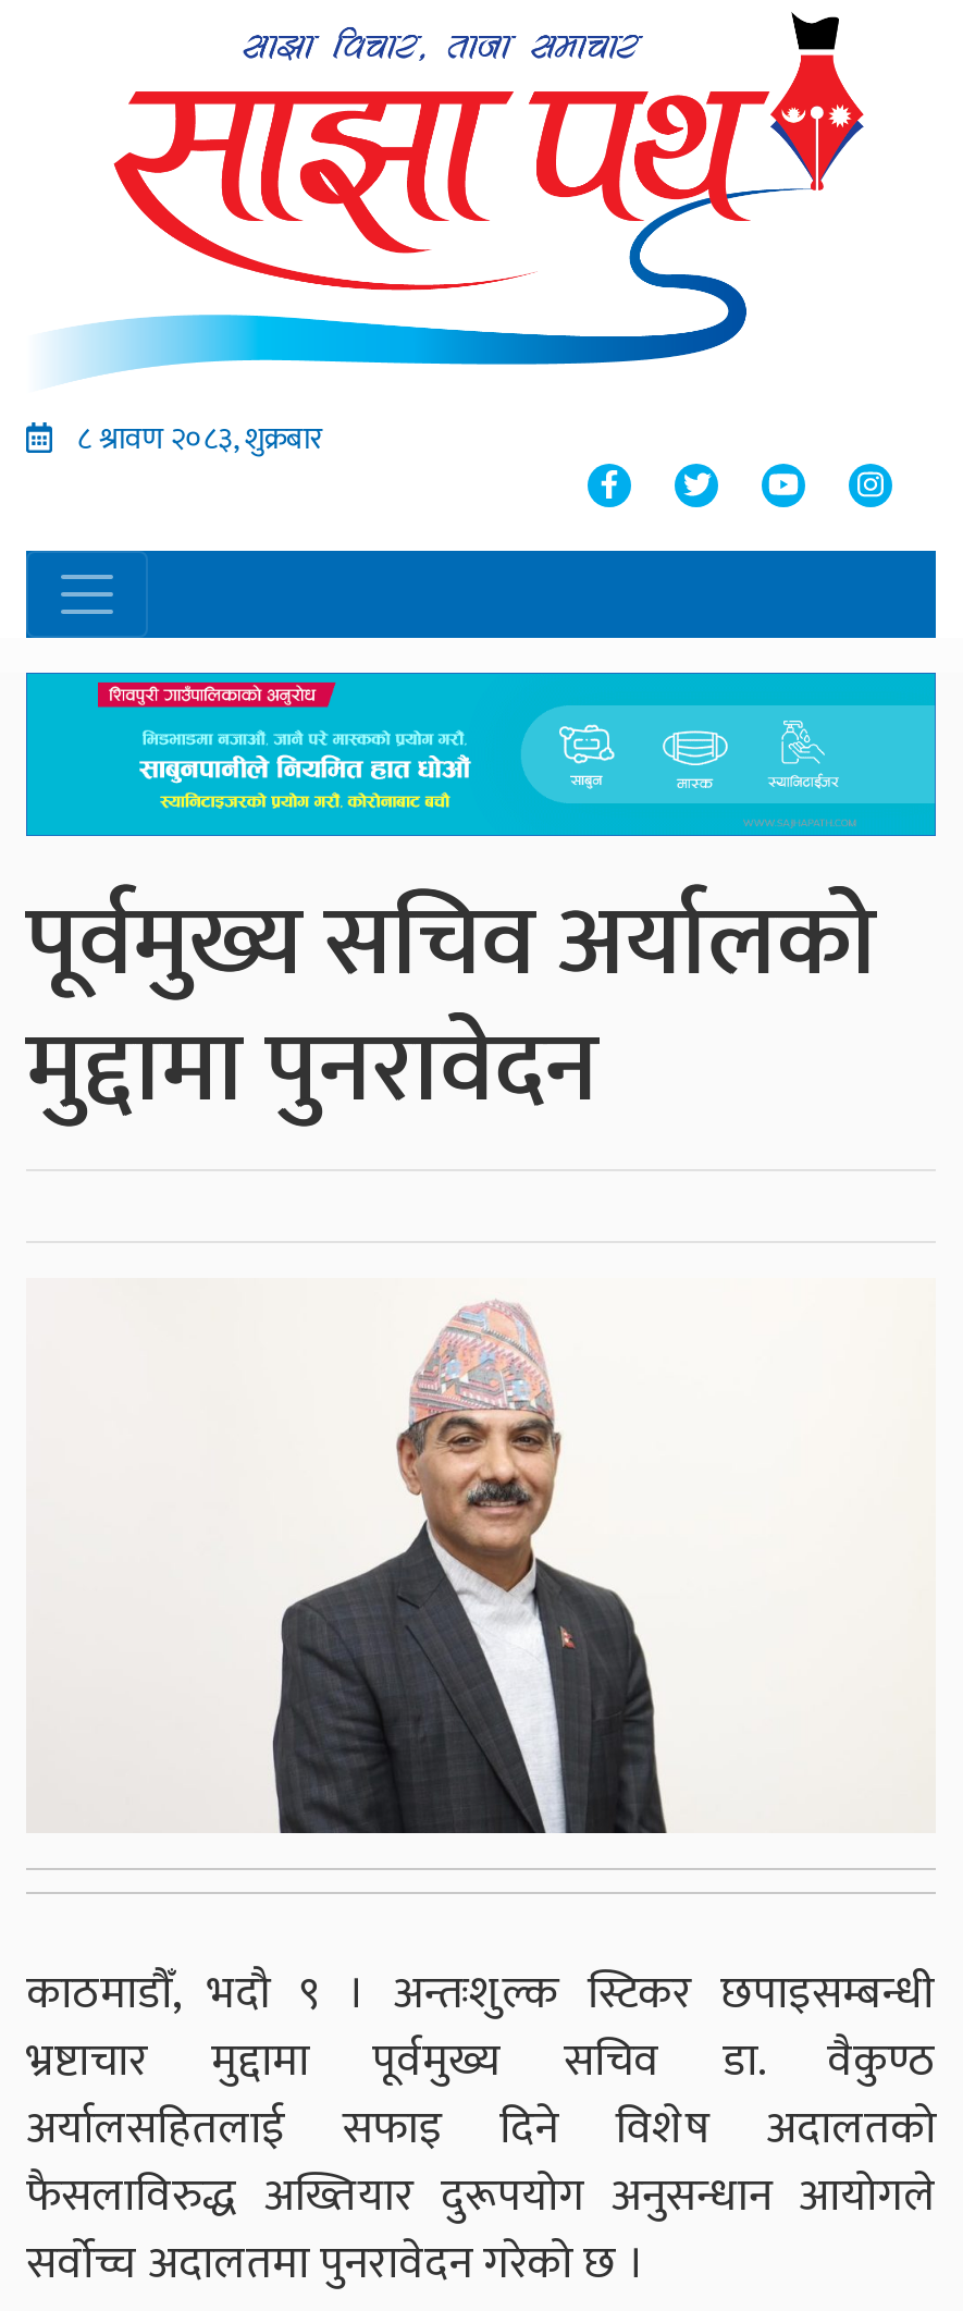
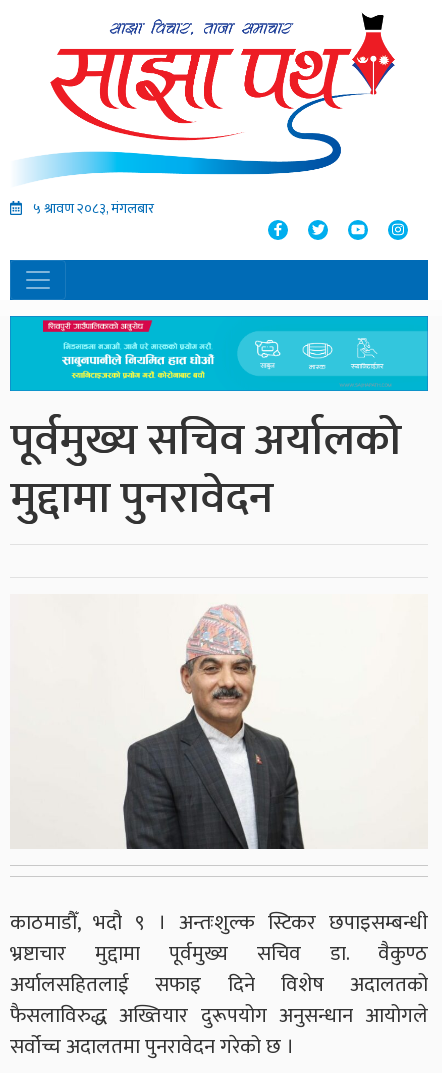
[70,413,323,464] ८ श्रावण २०८३, शुक्रबार -> [30,197,154,220] ५ श्रावण २०८३, मंगलबार

